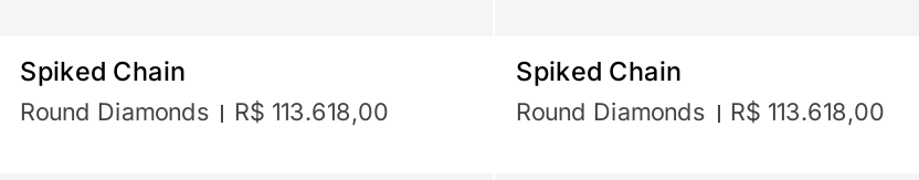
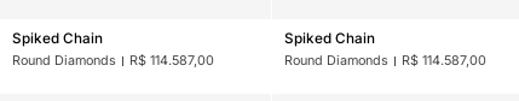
[234,99,389,128] R$ 113.618,00 -> [129,53,214,69] R$ 114.587,00
[730,99,885,128] R$ 113.618,00 -> [401,53,486,69] R$ 114.587,00

